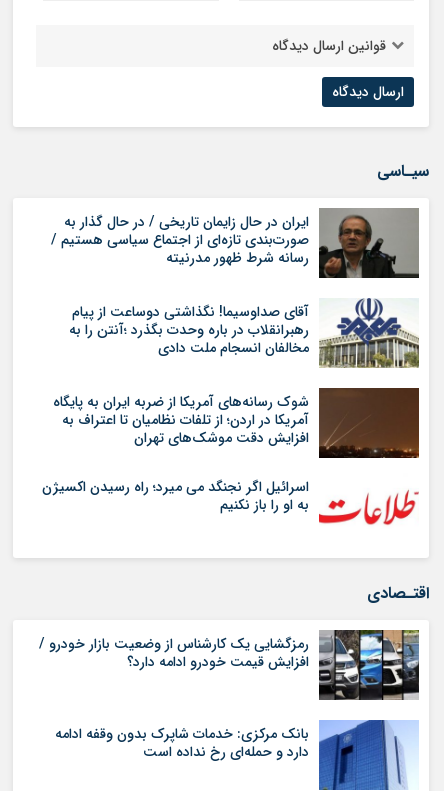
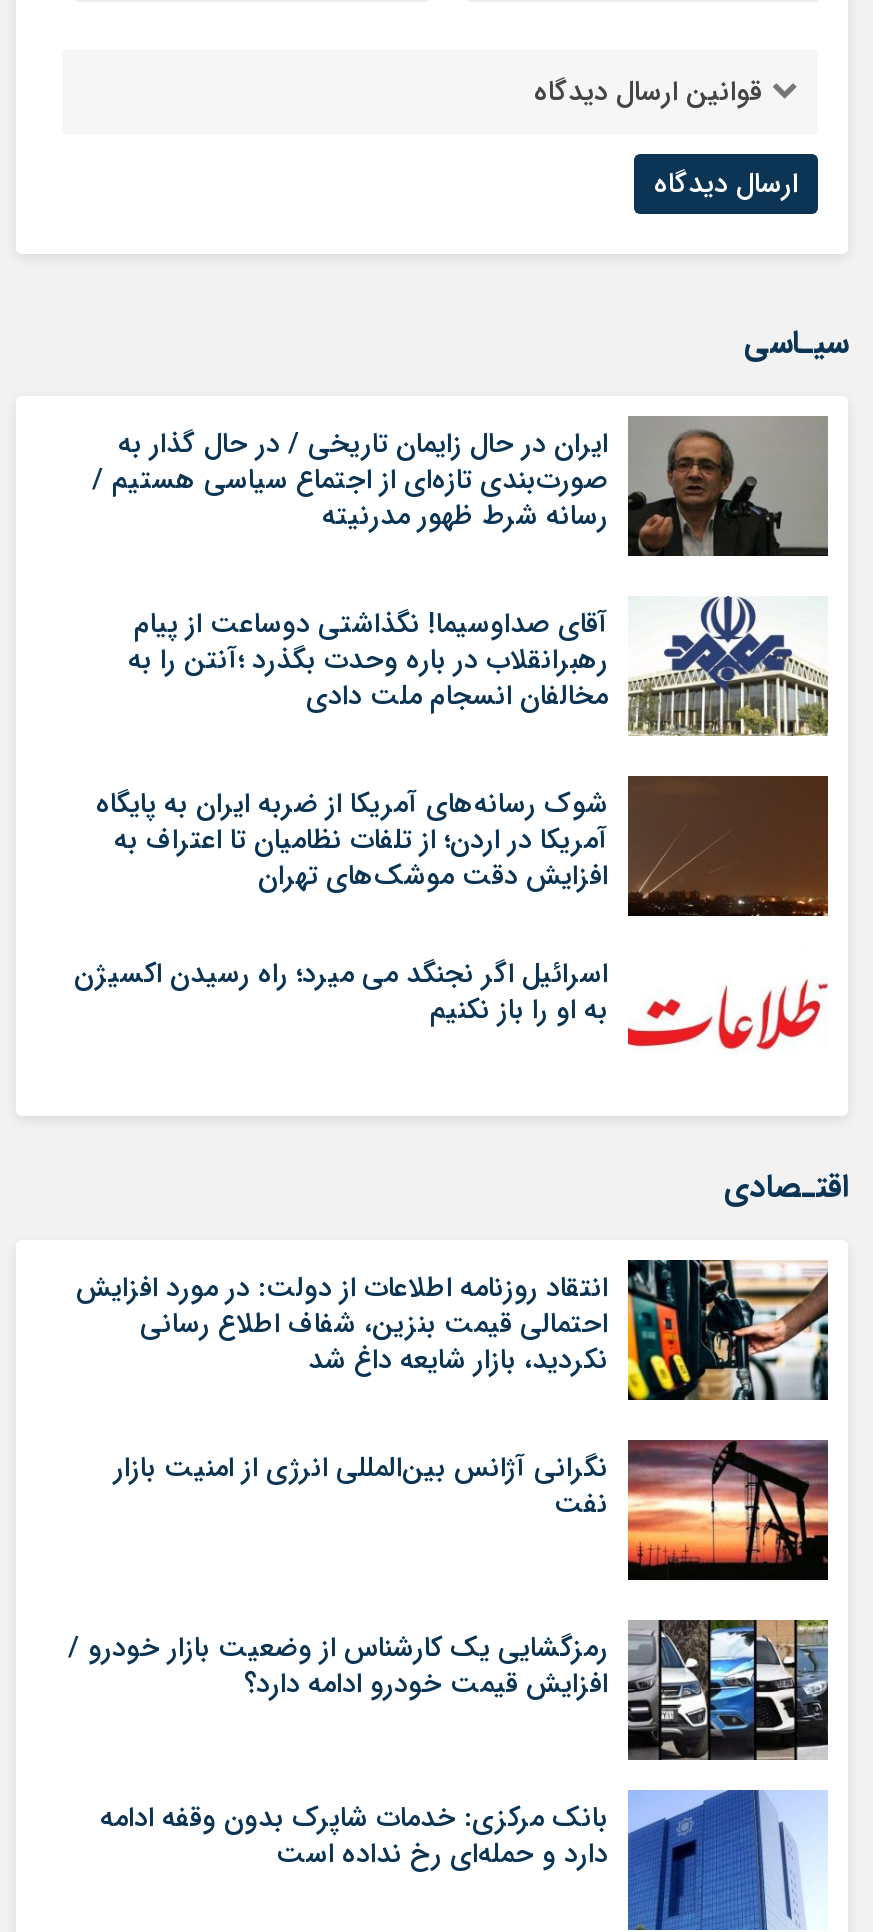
none -> [76,1258,830,1526] [image] | انتقاد روزنامه اطلاعات از دولت: در مورد افزایش | احتمالی قیمت بنزین، شفاف اطلاع رسانی | نکردید، بازار شایعه داغ شد | نگرانی آژانس بین‌المللی انرژی از امنیت بازار | نفت
none -> [626,1438,830,1582] [image]

